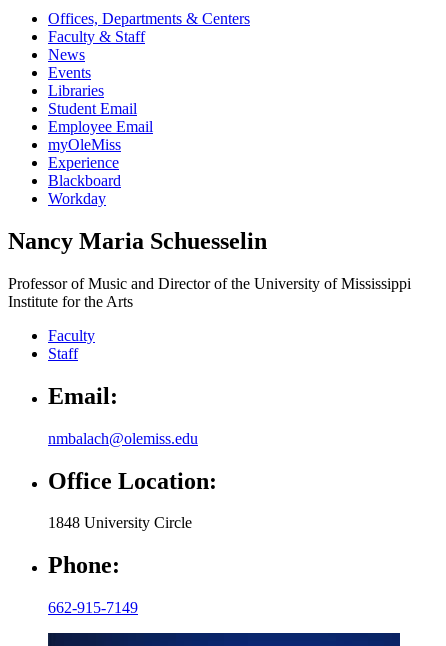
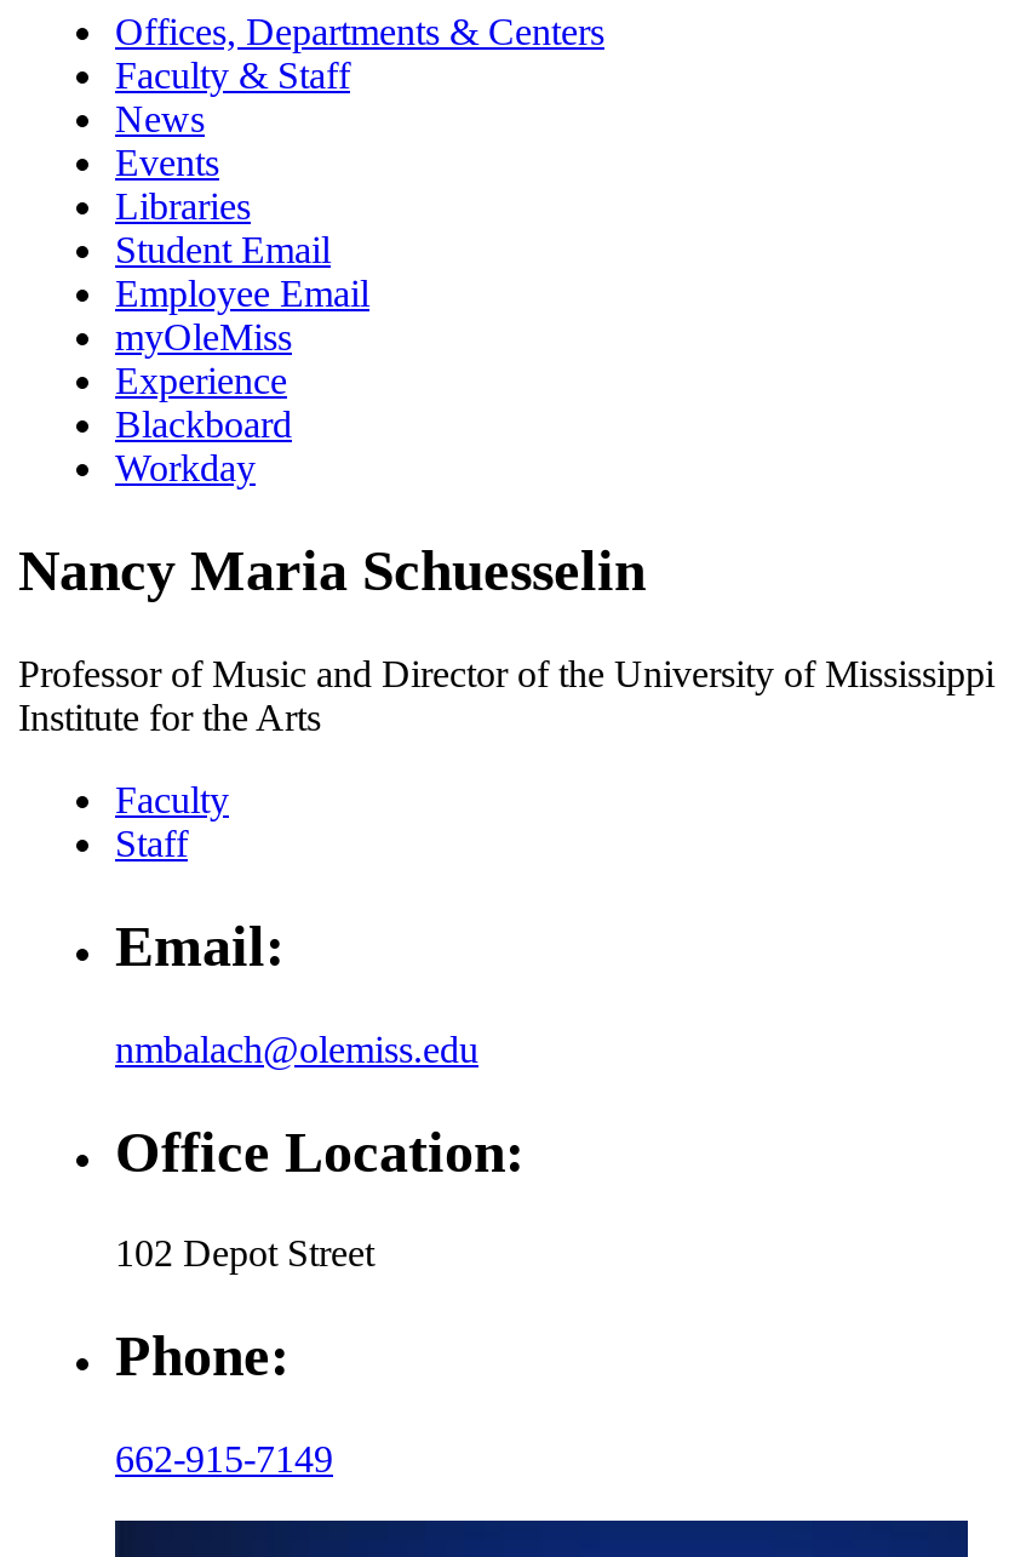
[48,514,192,531] 1848 University Circle -> [115,1233,374,1274] 102 Depot Street

